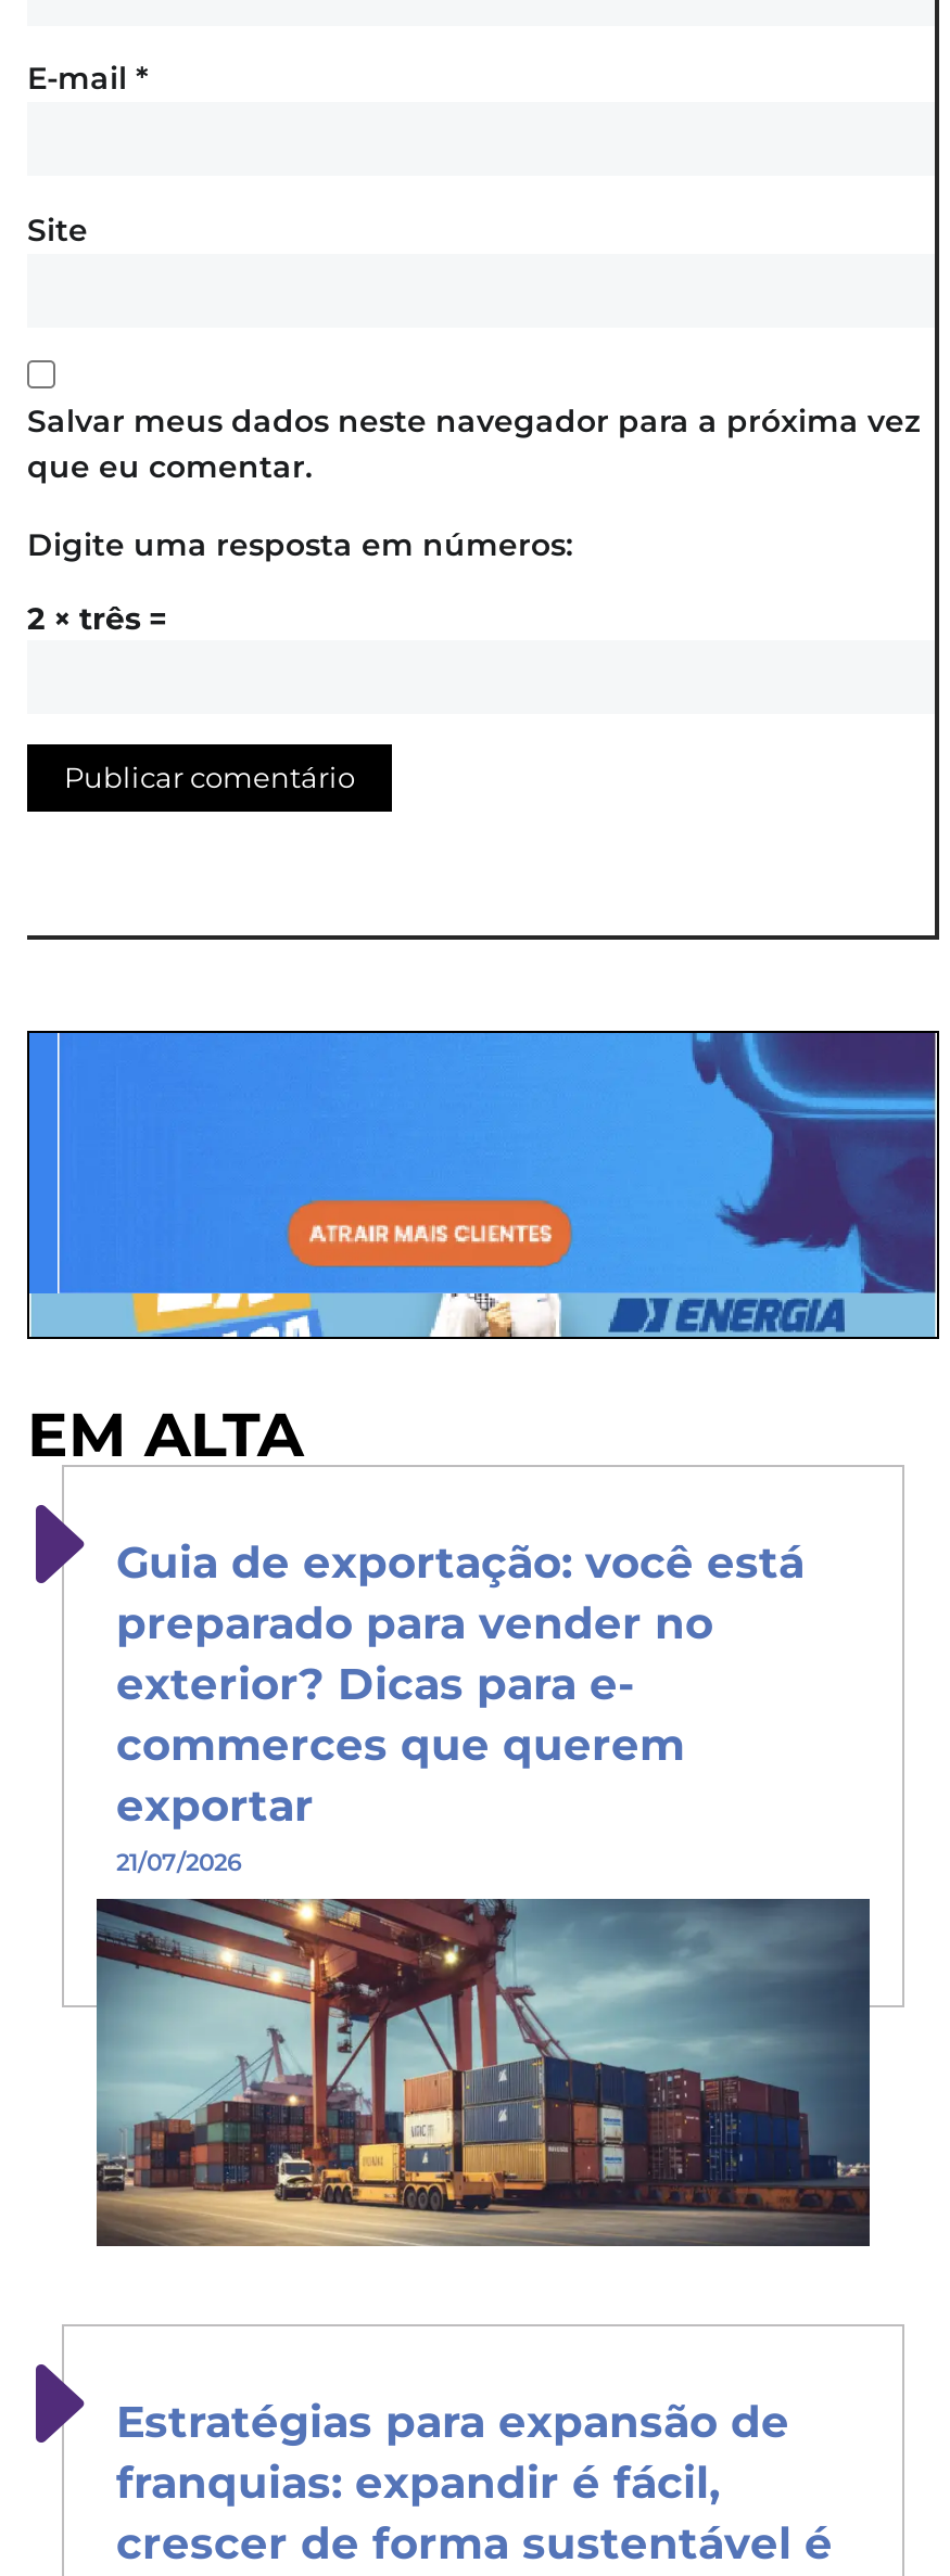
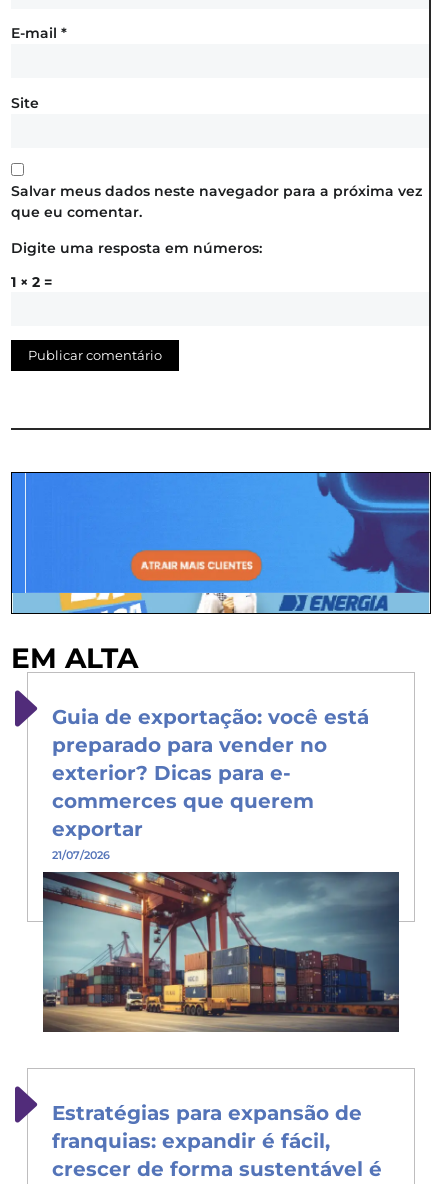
[27,599,166,638] 2 × três = -> [11,273,52,291] 1 × 2 =

